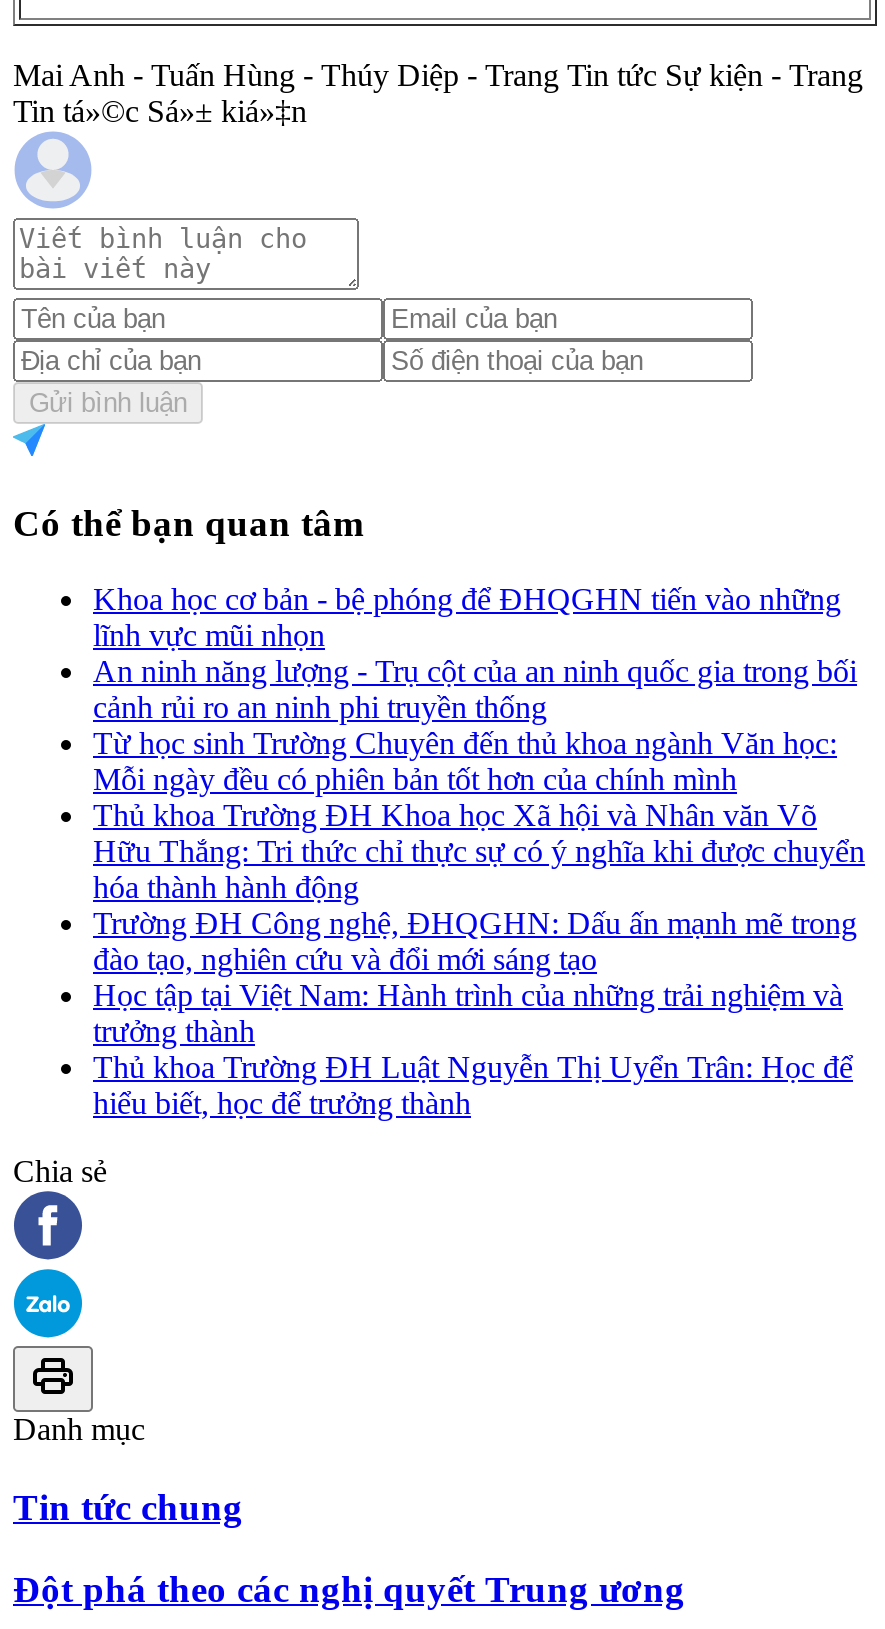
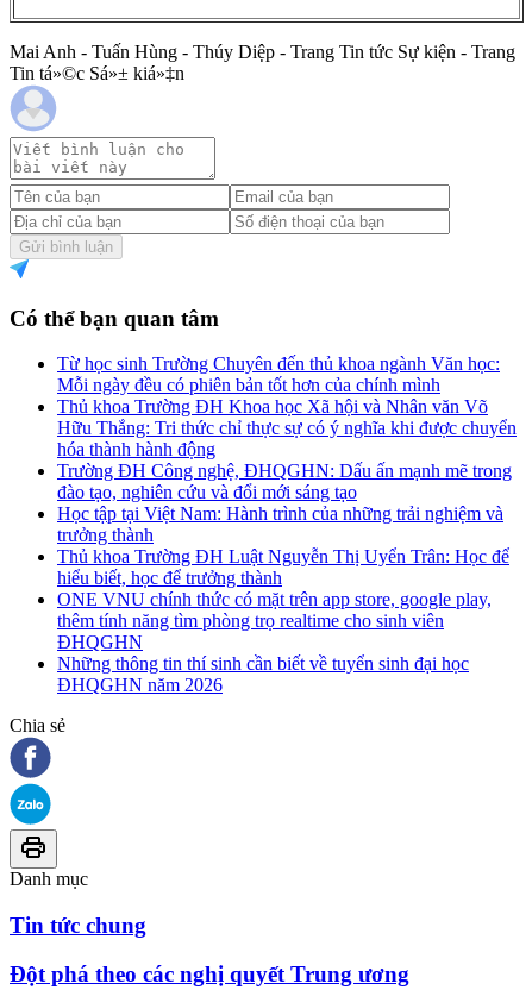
[93,582,857,724] Khoa học cơ bản - bệ phóng để ĐHQGHN tiến vào những | lĩnh vực mũi nhọn | An ninh năng lượng - Trụ cột của an ninh quốc gia trong bối | cảnh rủi ro an ninh phi truyền thống -> none
moved [93,726,865,1120] -> [57,354,517,588]: Từ học sinh Trường Chuyên đến thủ khoa ngành Văn học: | Mỗi ngày đều có phiên bản tốt hơn của chính mình | Thủ khoa Trường ĐH Khoa học Xã hội và Nhân văn Võ | ... | Thủ khoa Trường ĐH Luật Nguyễn Thị Uyển Trân: Học để | hiểu biết, học để trưởng thành
none -> [57,589,492,695] ONE VNU chính thức có mặt trên app store, google play, | thêm tính năng tìm phòng trọ realtime cho sinh viên | ĐHQGHN | Những thông tin thí sinh cần biết về tuyển sinh đại học | ĐHQGHN năm 2026

